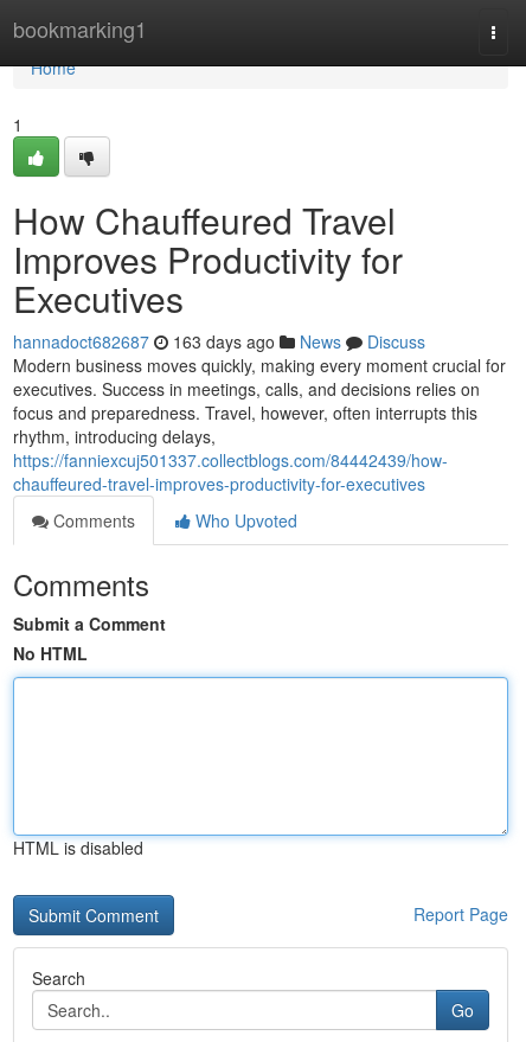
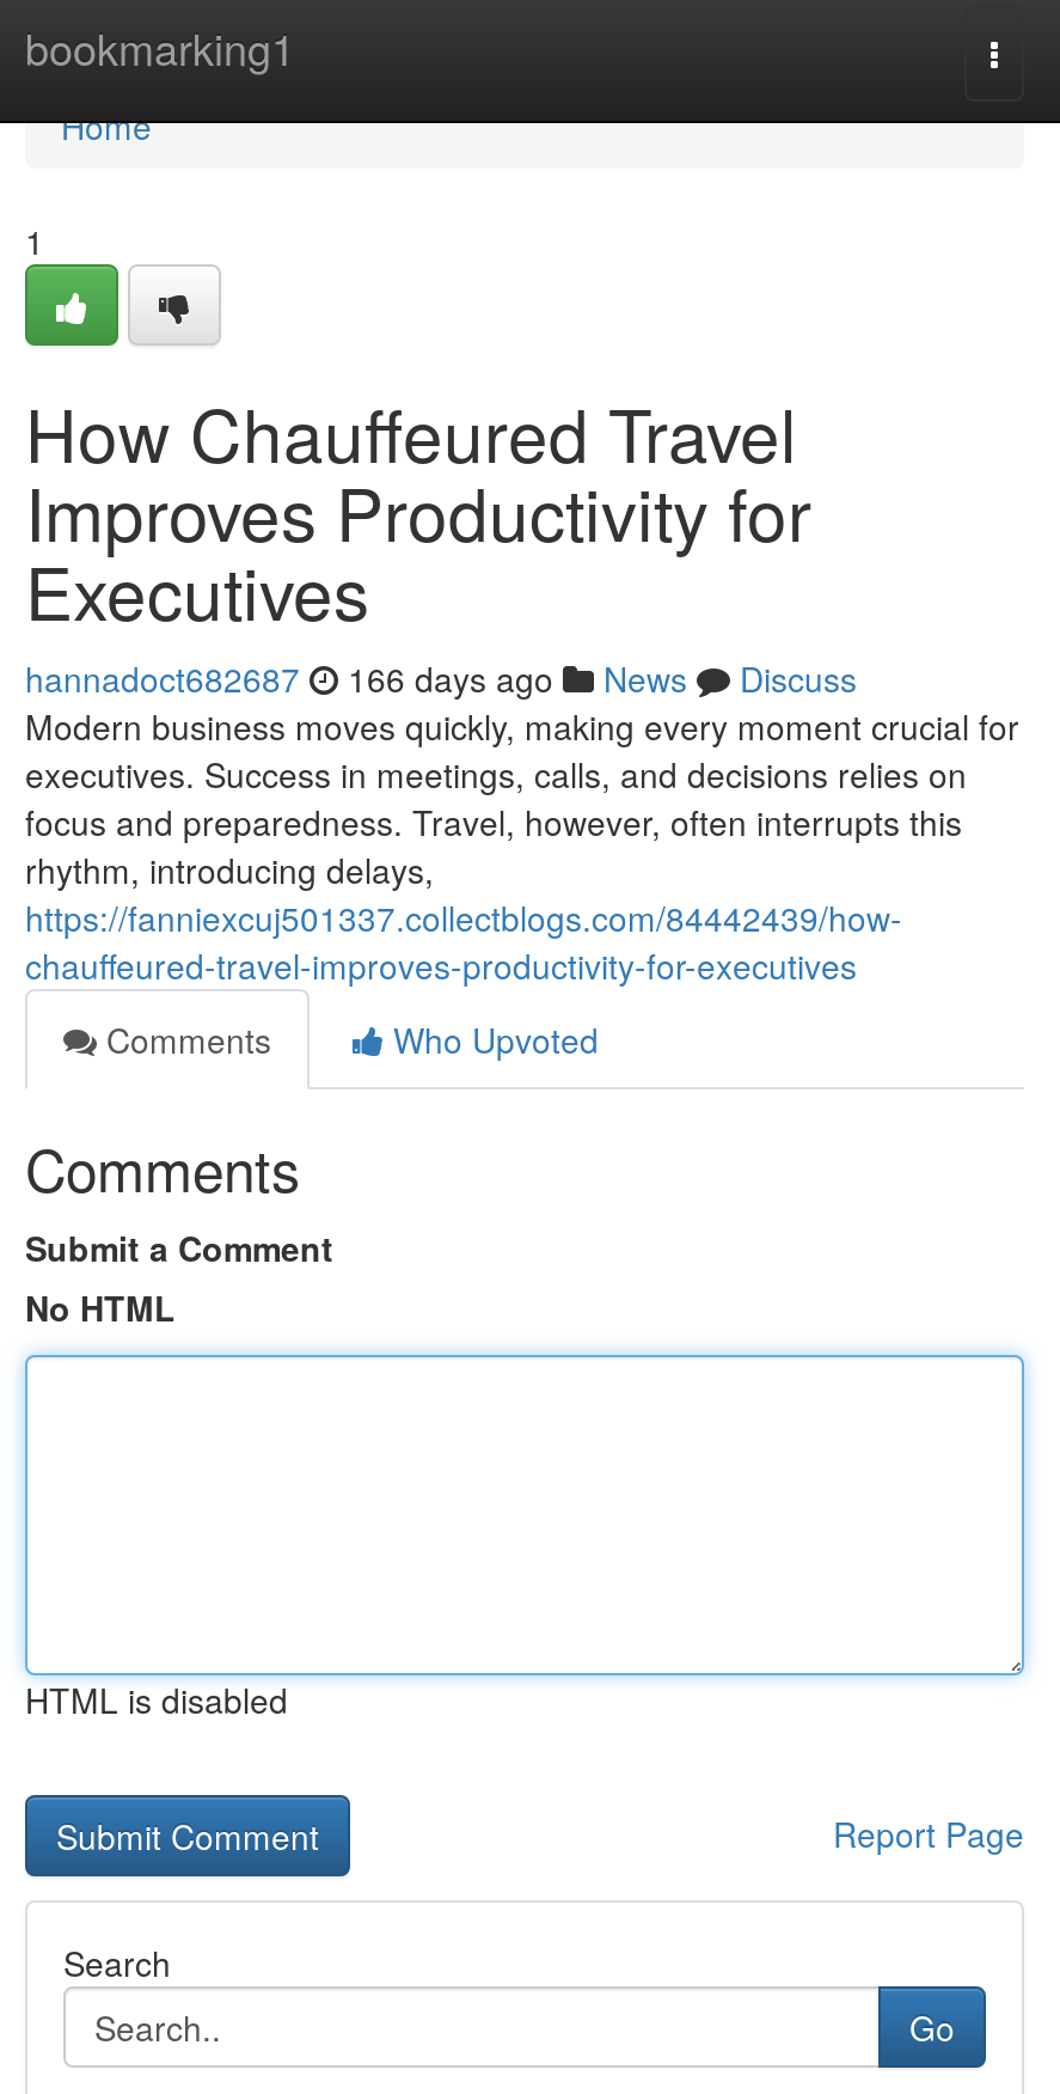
[13,330,425,353] hannadoct682687 163 days ago News Discuss -> [25,654,857,702] hannadoct682687 166 days ago News Discuss

